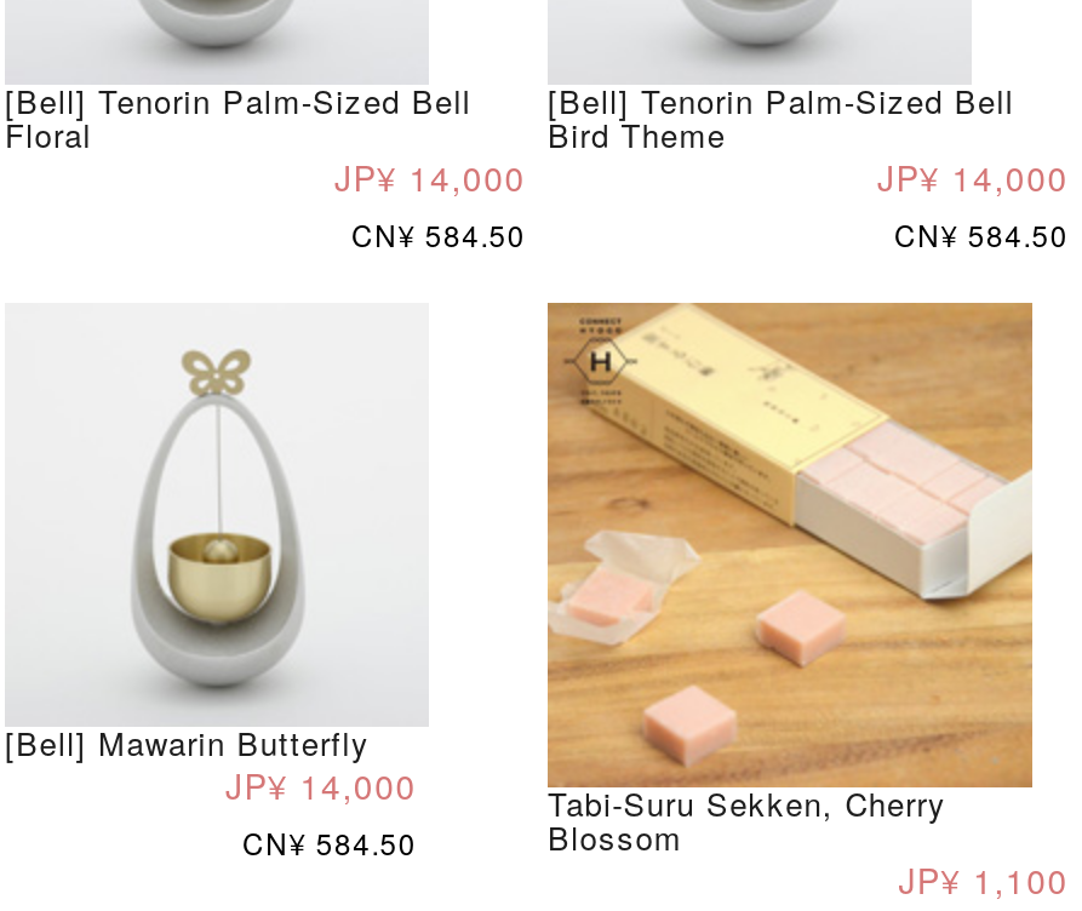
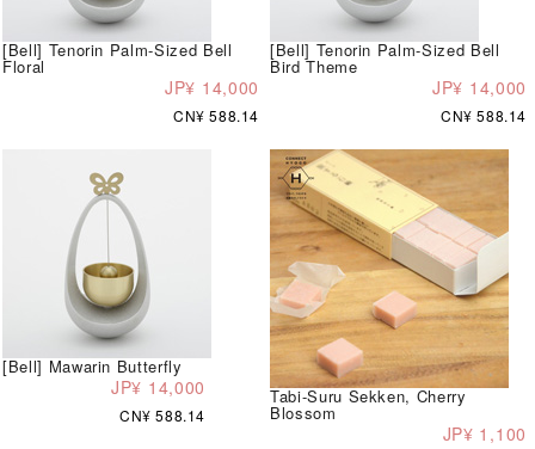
[351,212,526,254] CN¥ 584.50 -> [173,105,259,125] CN¥ 588.14
[894,212,1069,254] CN¥ 584.50 -> [441,105,527,125] CN¥ 588.14
[242,821,417,862] CN¥ 584.50 -> [119,404,205,425] CN¥ 588.14

